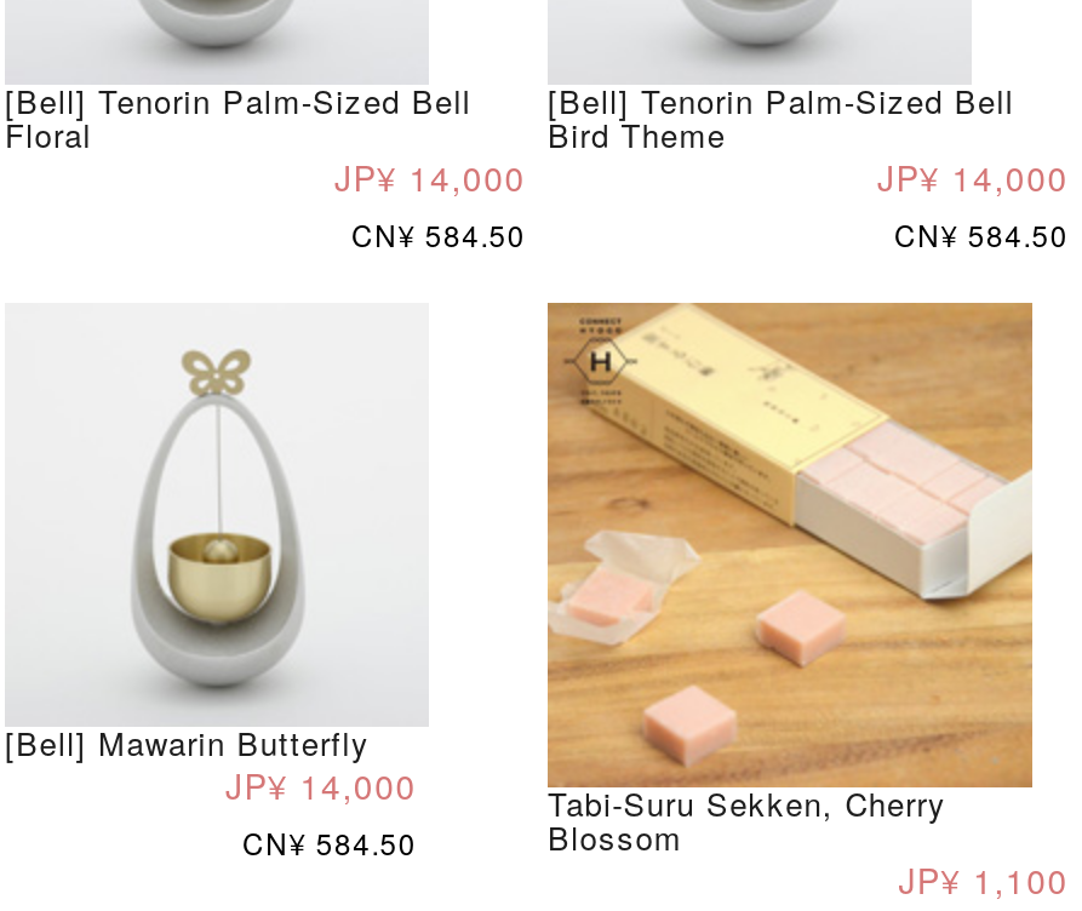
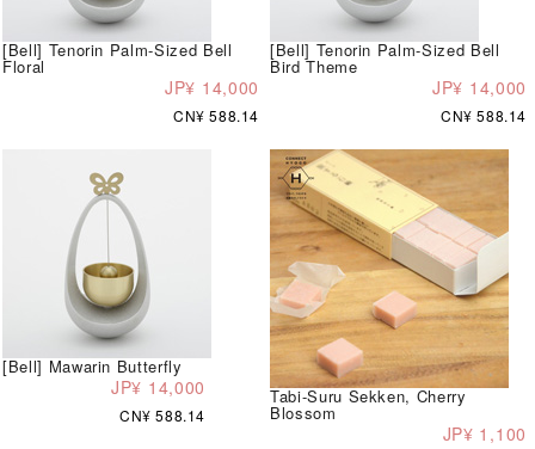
[351,212,526,254] CN¥ 584.50 -> [173,105,259,125] CN¥ 588.14
[894,212,1069,254] CN¥ 584.50 -> [441,105,527,125] CN¥ 588.14
[242,821,417,862] CN¥ 584.50 -> [119,404,205,425] CN¥ 588.14

